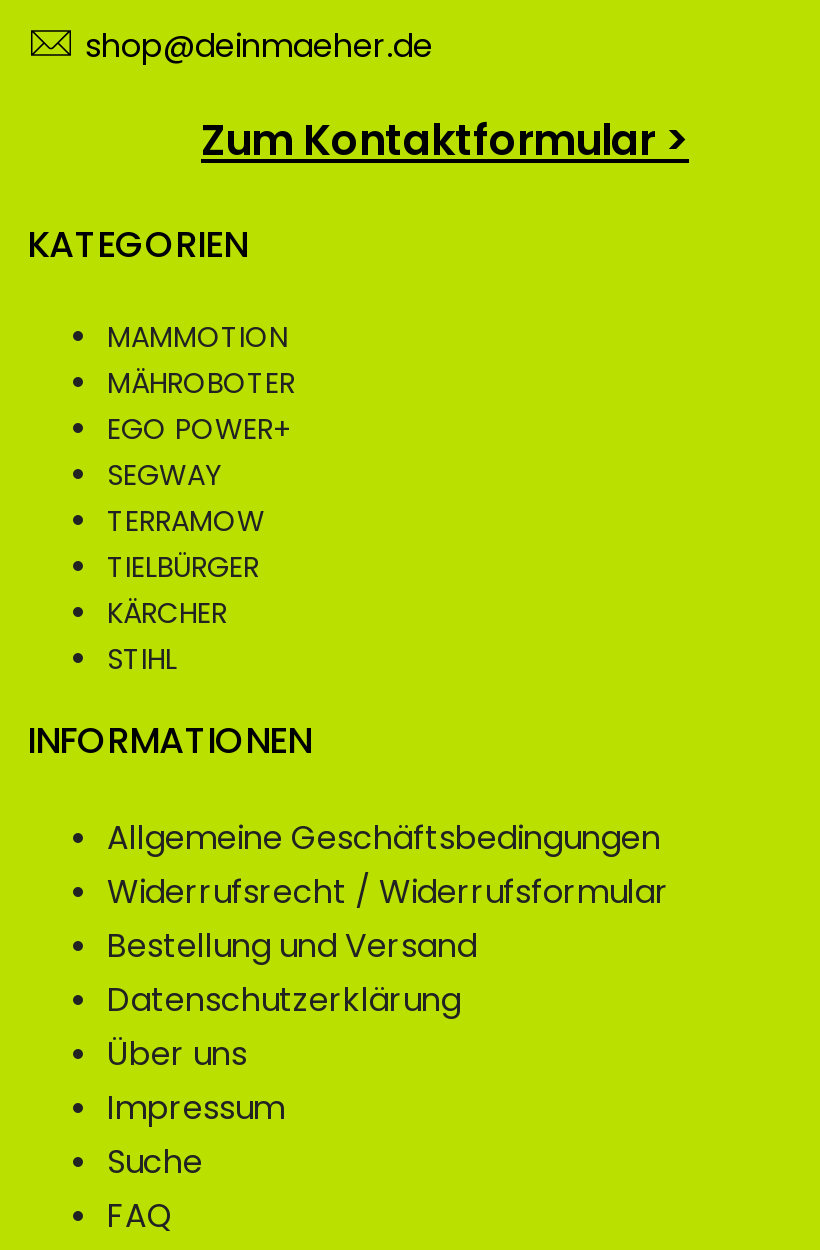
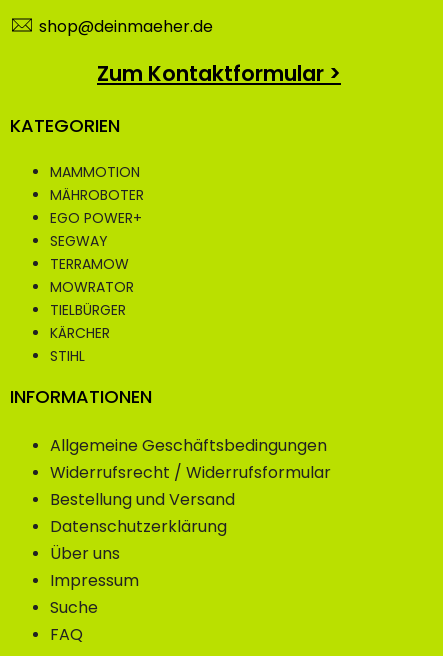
none -> [50,277,134,297] MOWRATOR

